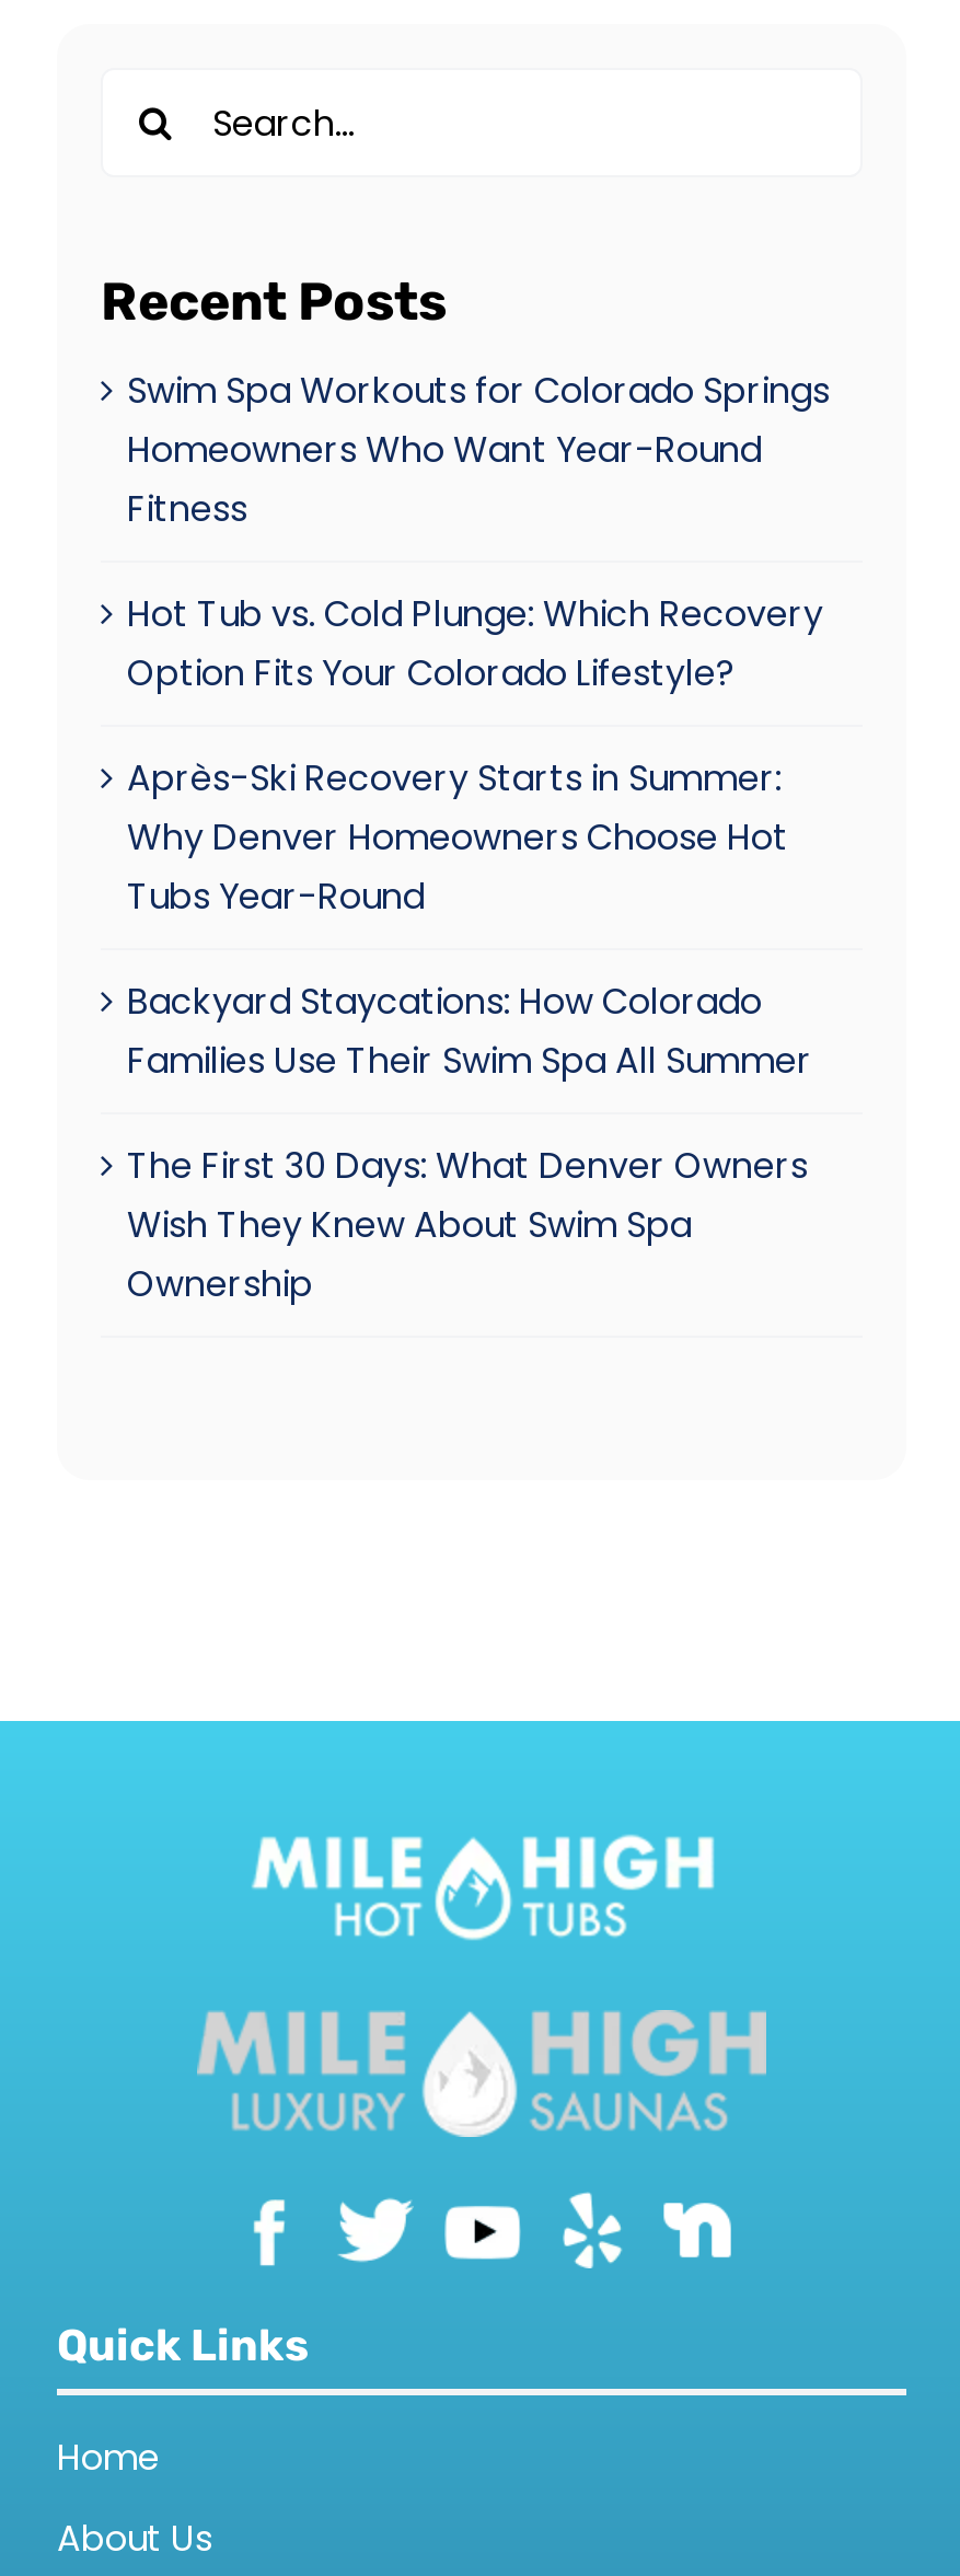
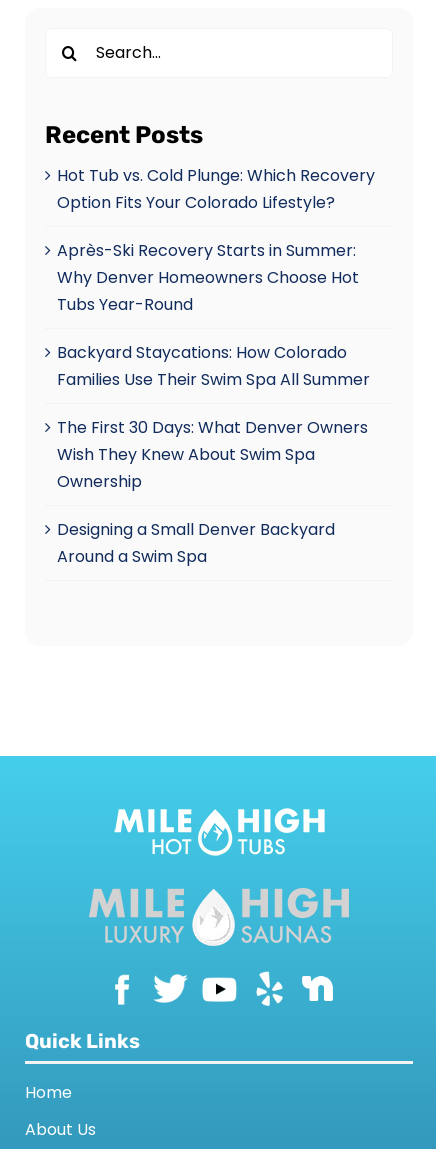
[127,367,830,536] Swim Spa Workouts for Colorado Springs | Homeowners Who Want Year-Round | Fitness -> none
moved [127,590,823,1311] -> [57,164,375,493]: Hot Tub vs. Cold Plunge: Which Recovery | Option Fits Your Colorado Lifestyle? | Après-Ski Recovery Starts in Summer: | ... | Wish They Knew About Swim Spa | Ownership
none -> [57,518,335,568] Designing a Small Denver Backyard | Around a Swim Spa

